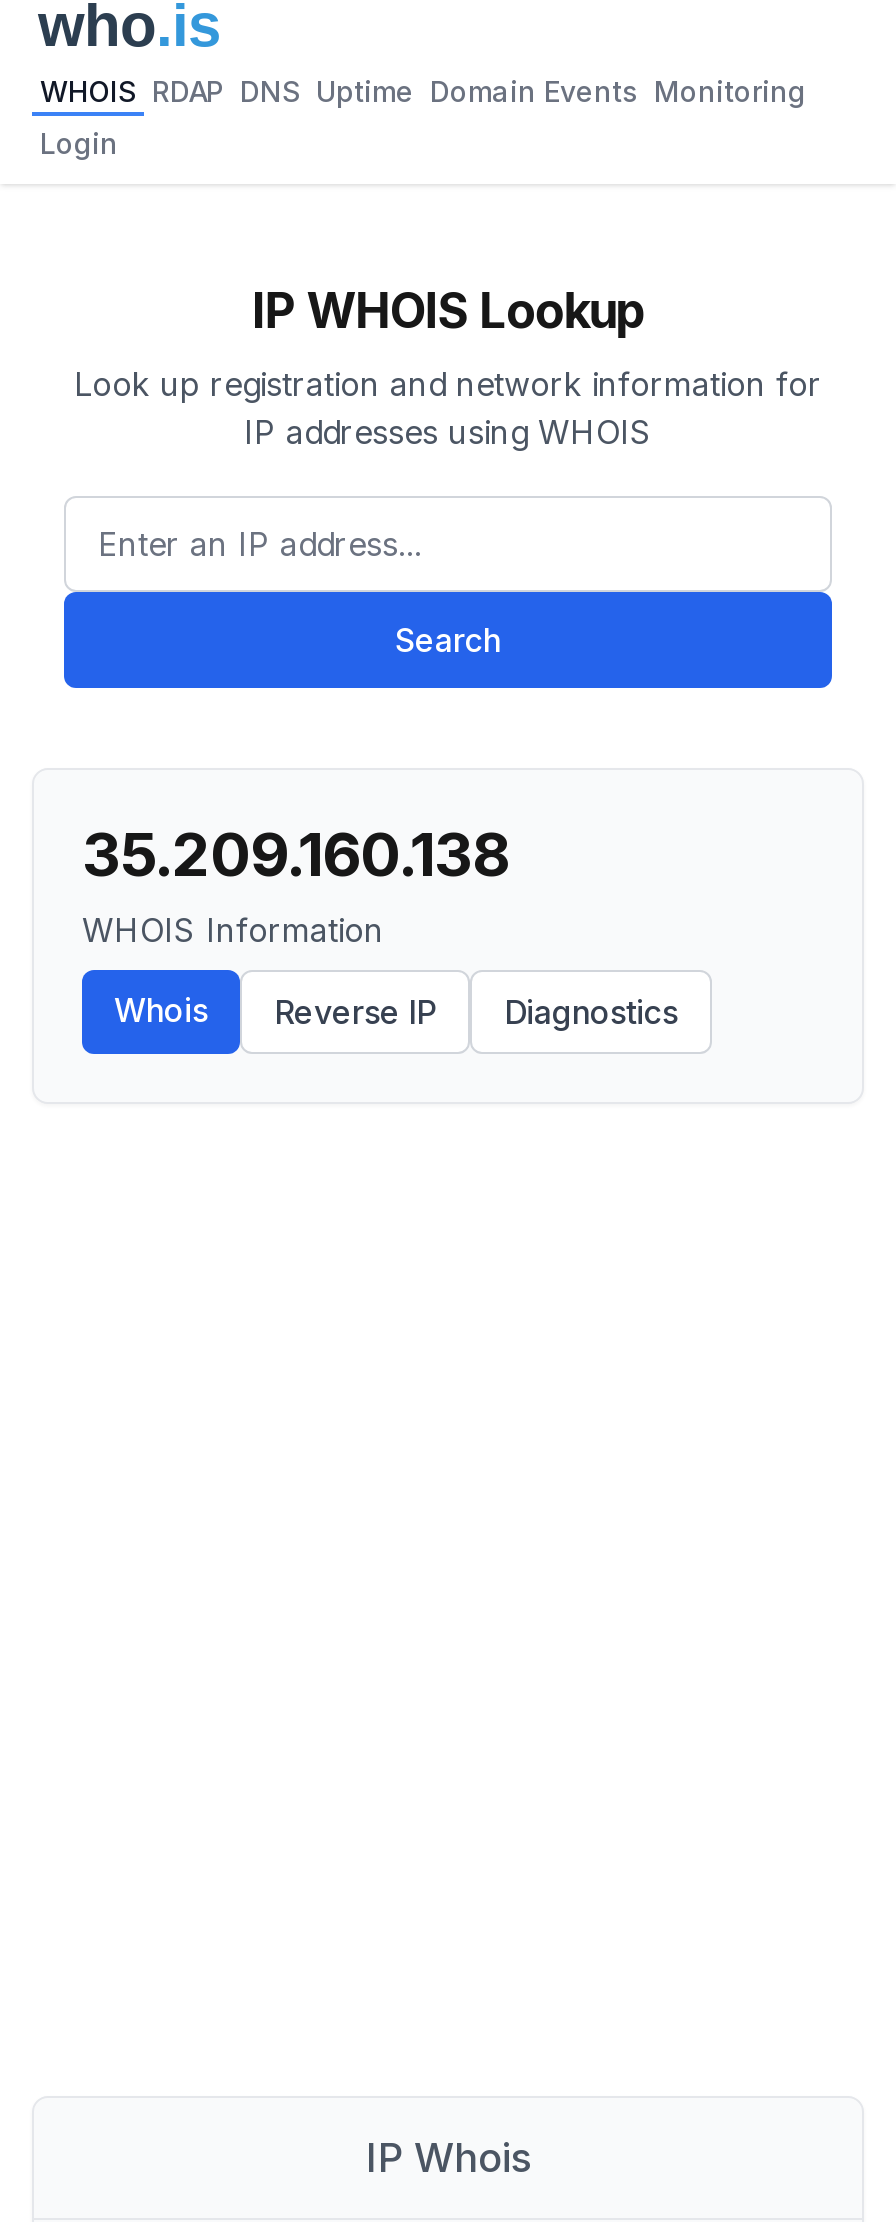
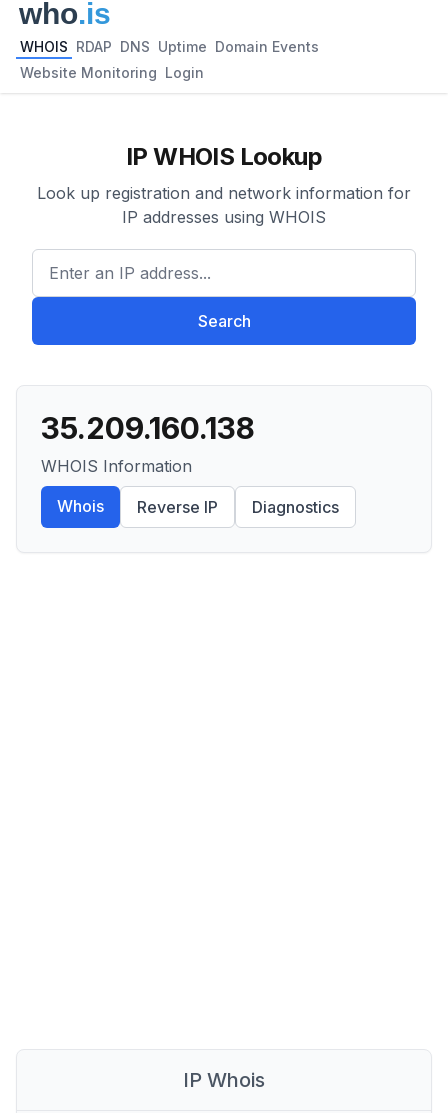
[40,74,806,108] WHOIS RDAP DNS Uptime Domain Events Monitoring -> [20,38,319,55] WHOIS RDAP DNS Uptime Domain Events
[40,126,118,160] Login -> [20,64,204,81] Website Monitoring Login

